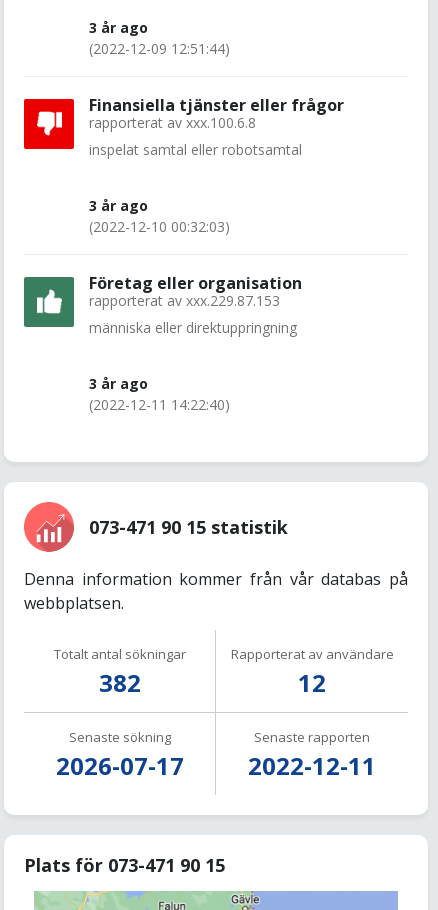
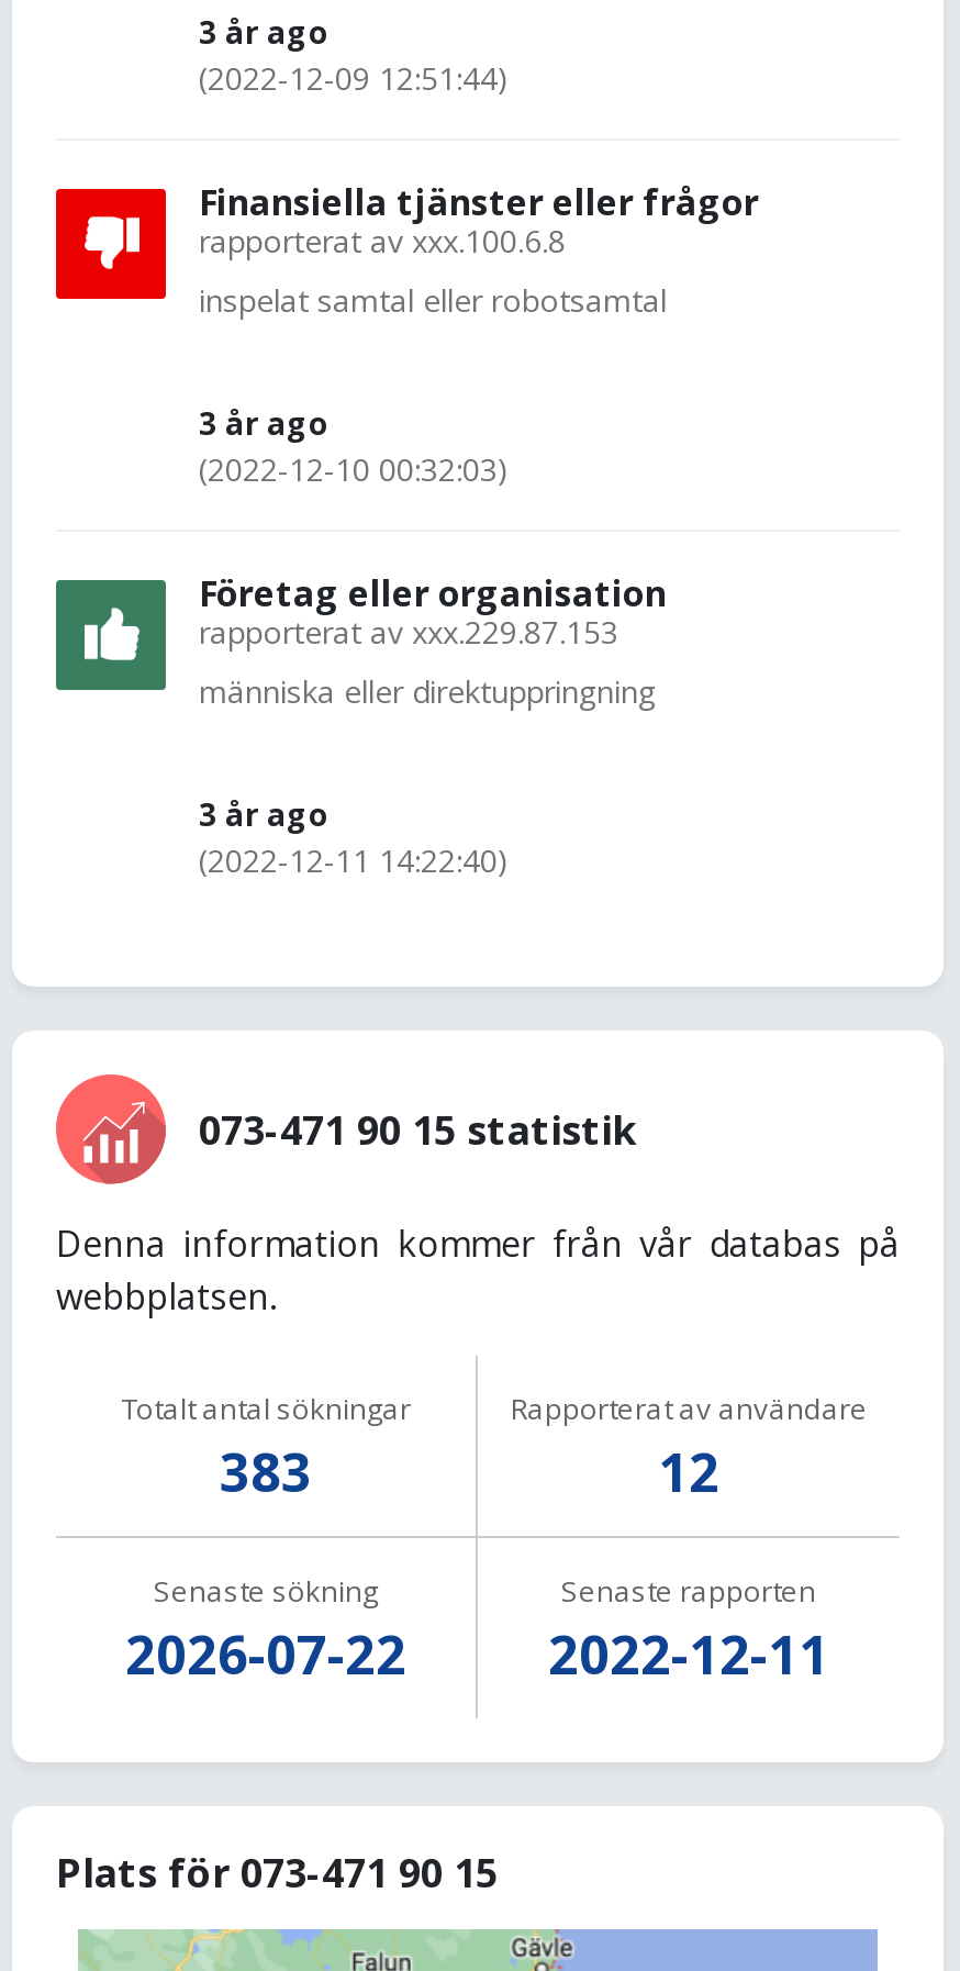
[98,666,140,699] 382 -> [220,1435,312,1507] 383
[55,749,376,782] 2026-07-17 2022-12-11 -> [125,1617,829,1690] 2026-07-22 2022-12-11

